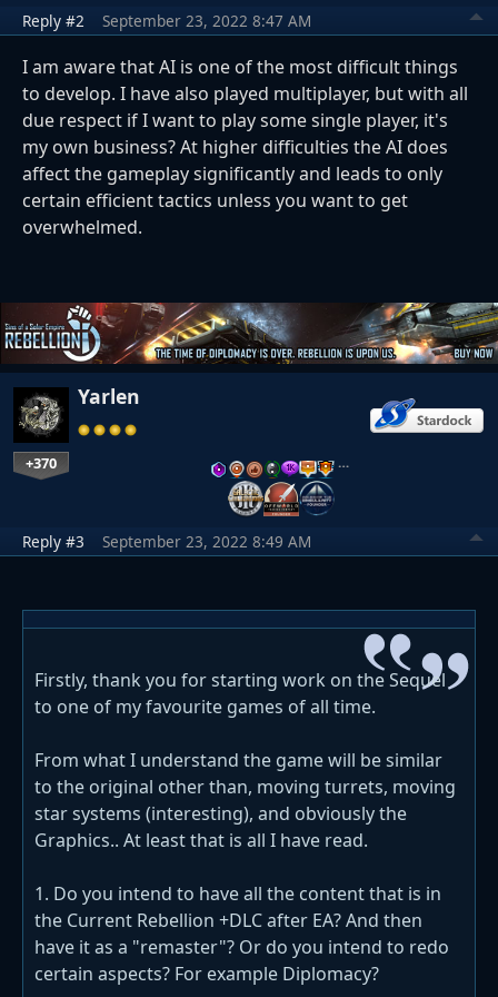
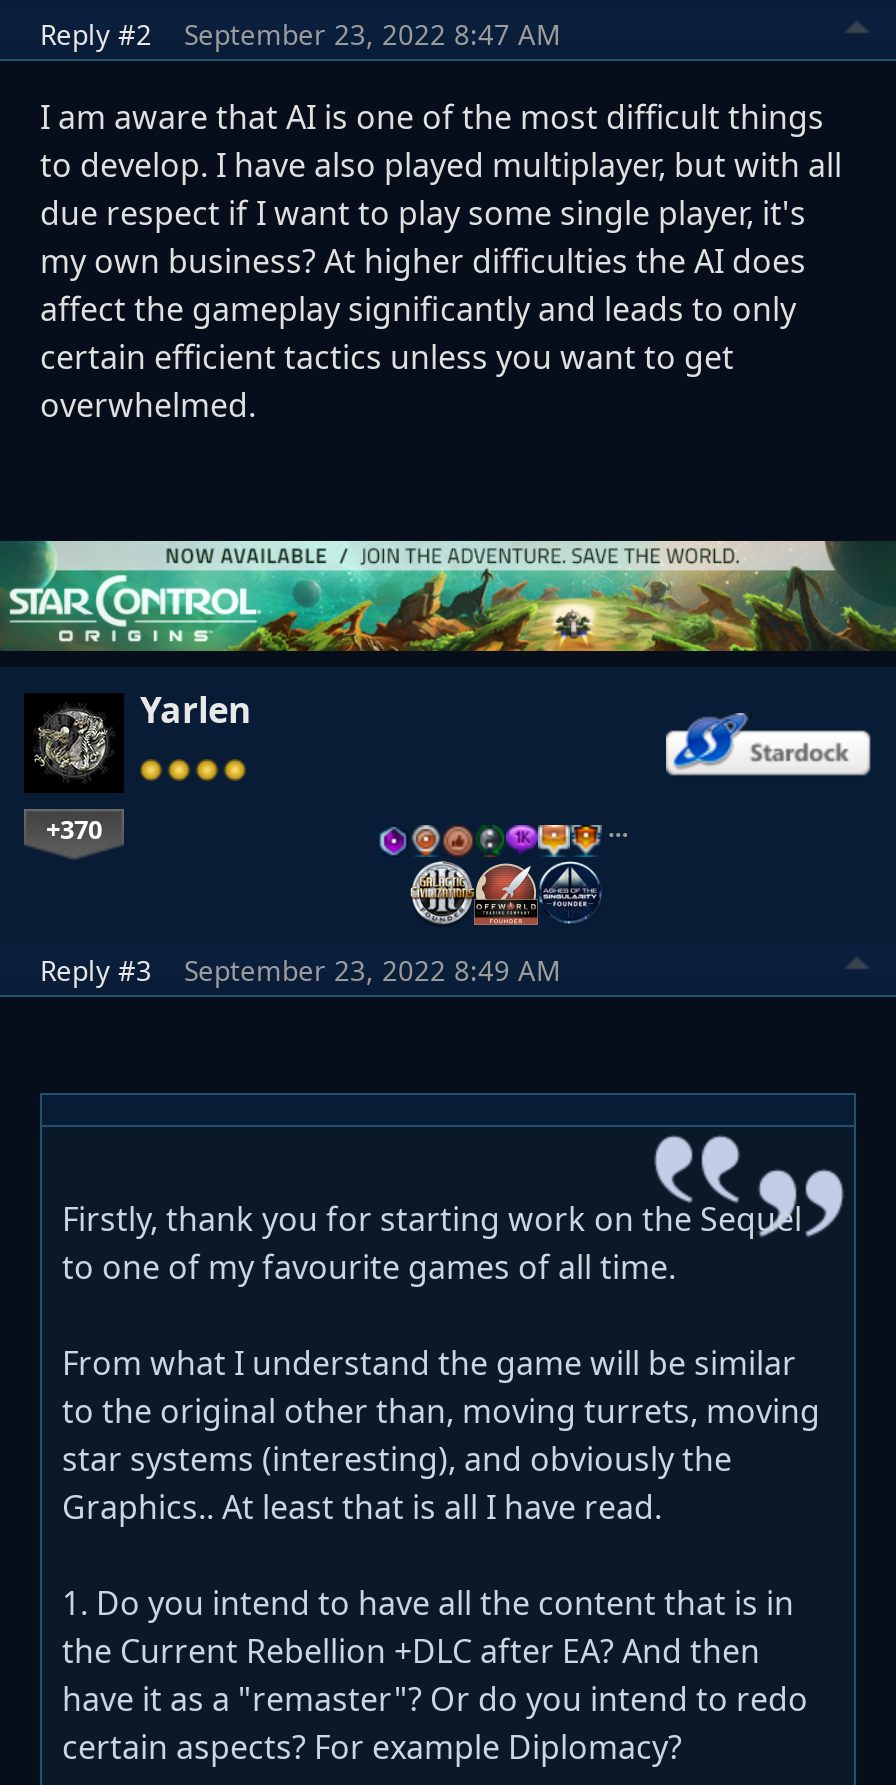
[3,302,495,365] [image] -> [6,539,890,653] [image]

